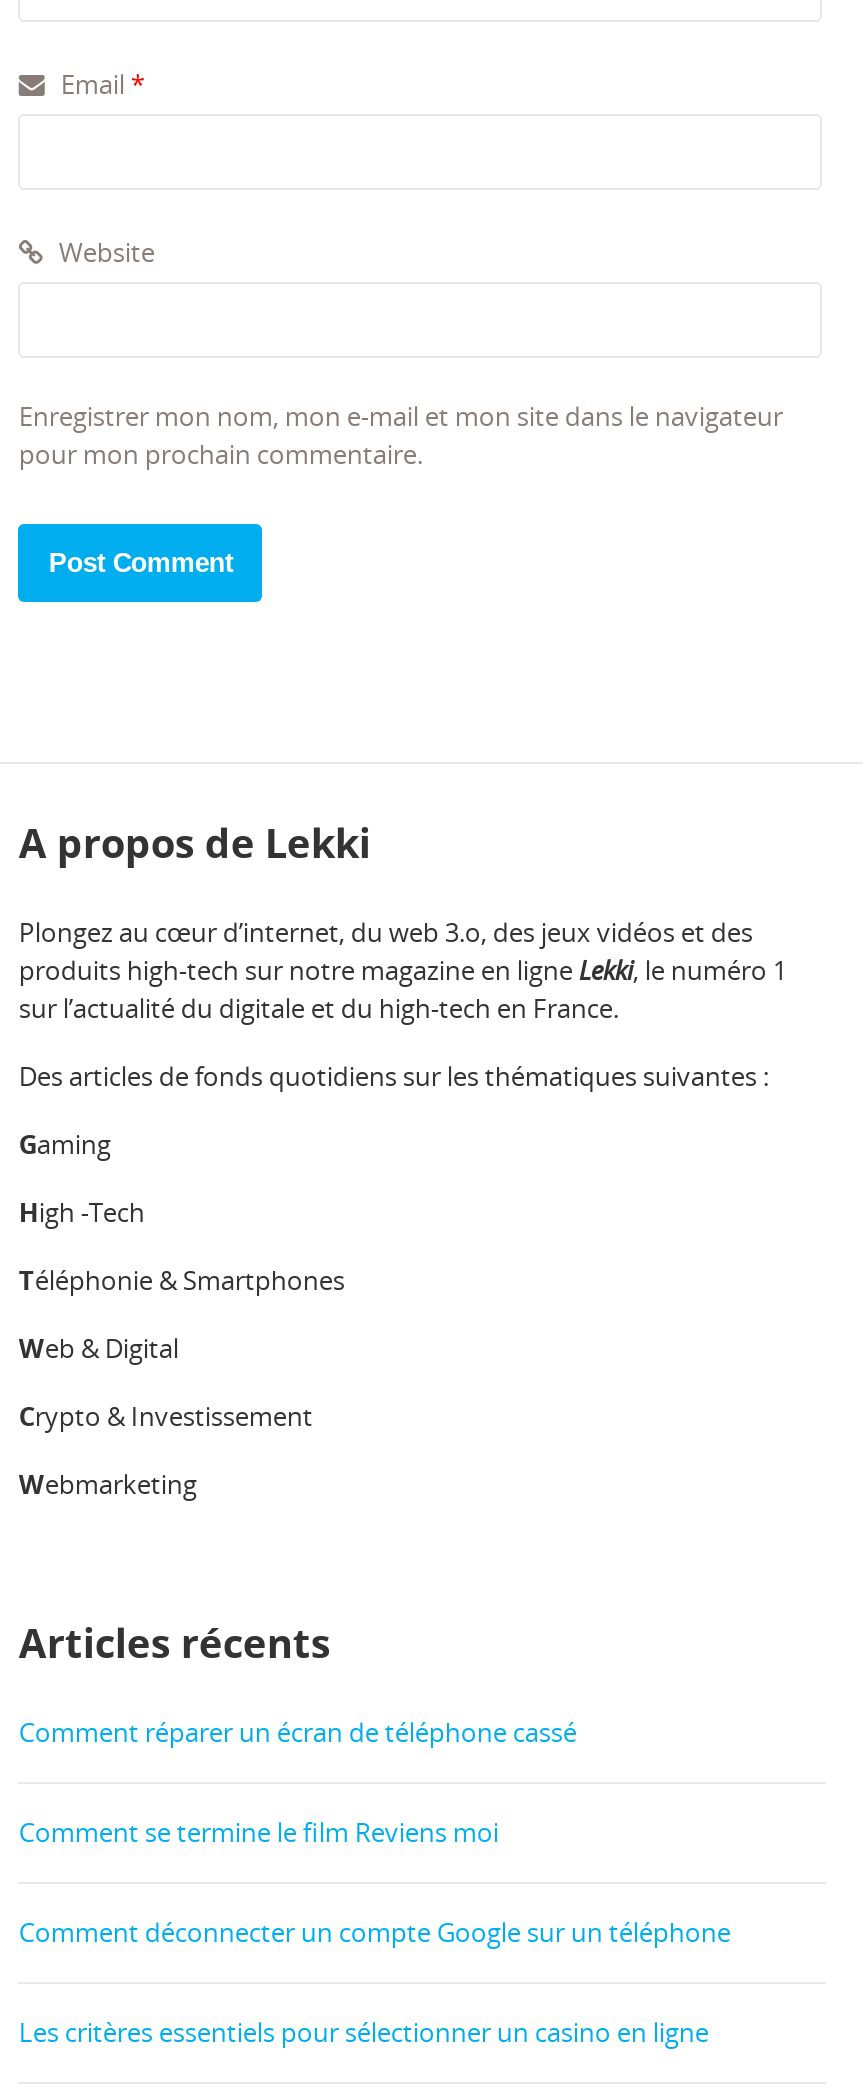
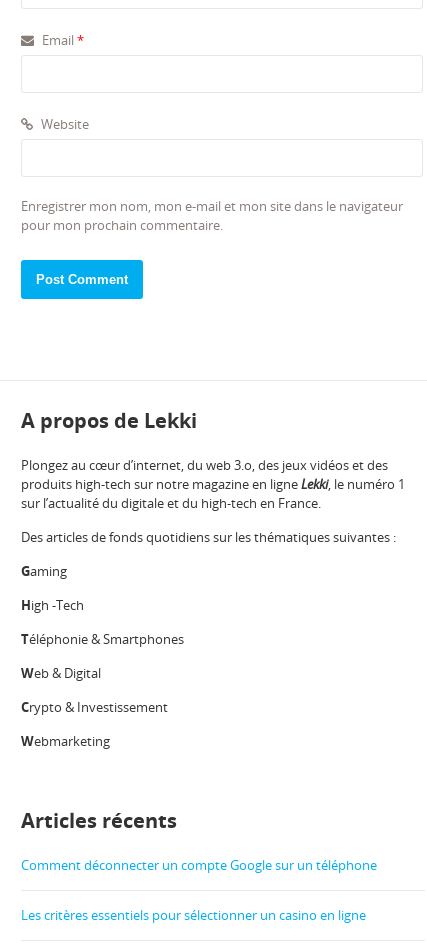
[19,1715,577,1851] Comment réparer un écran de téléphone cassé | Comment se termine le film Reviens moi -> none

